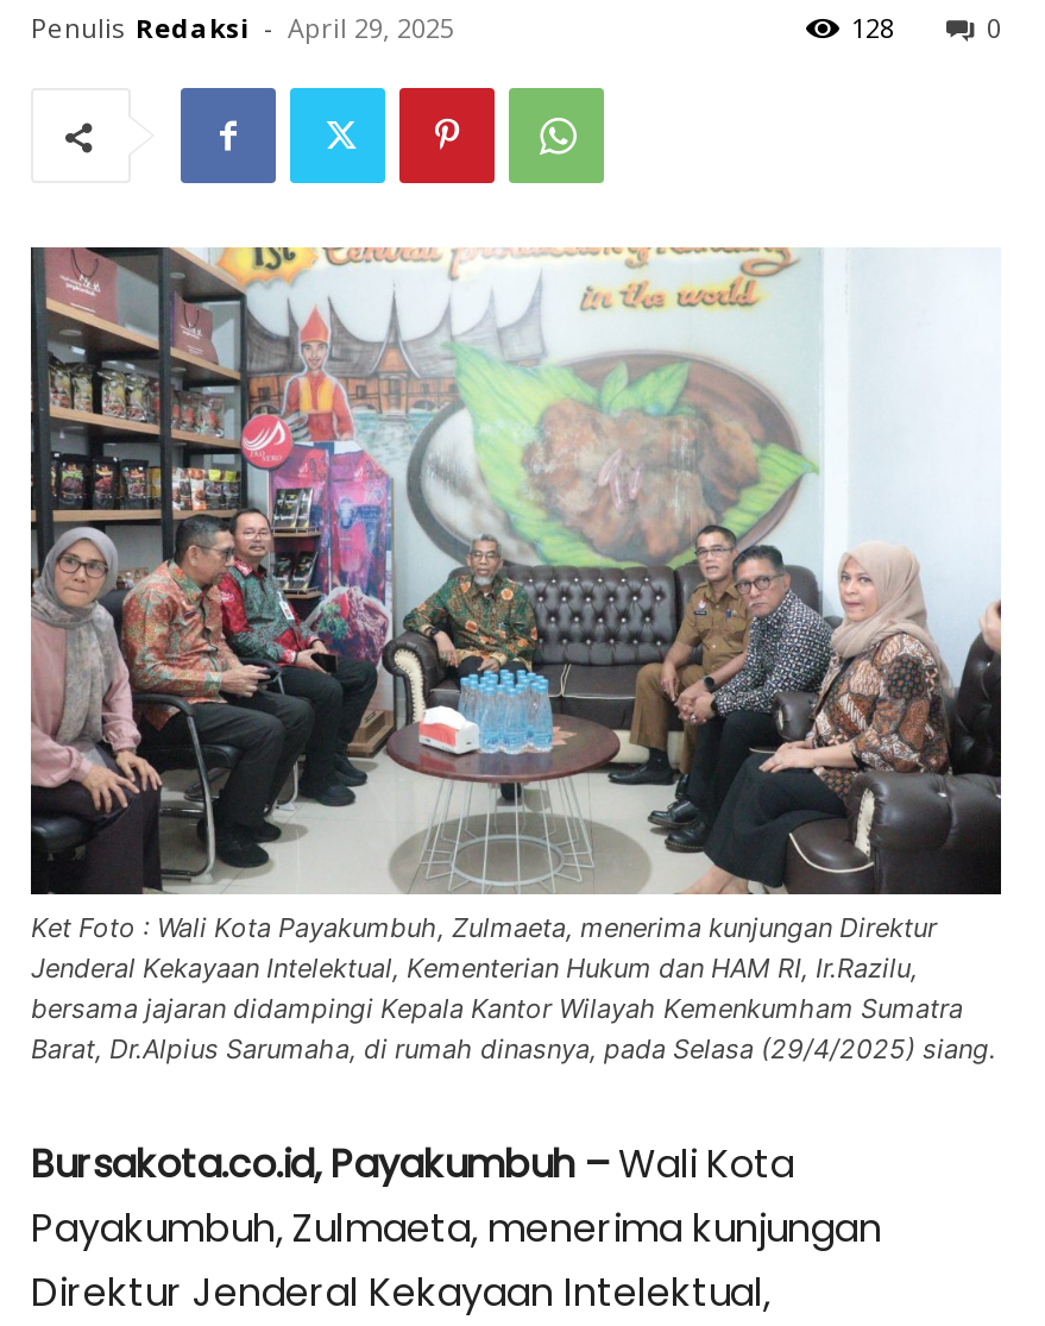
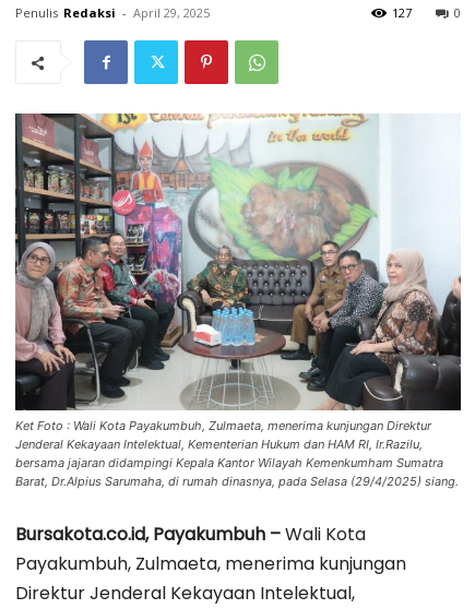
[851,10,894,45] 128 -> [392,4,412,21] 127

